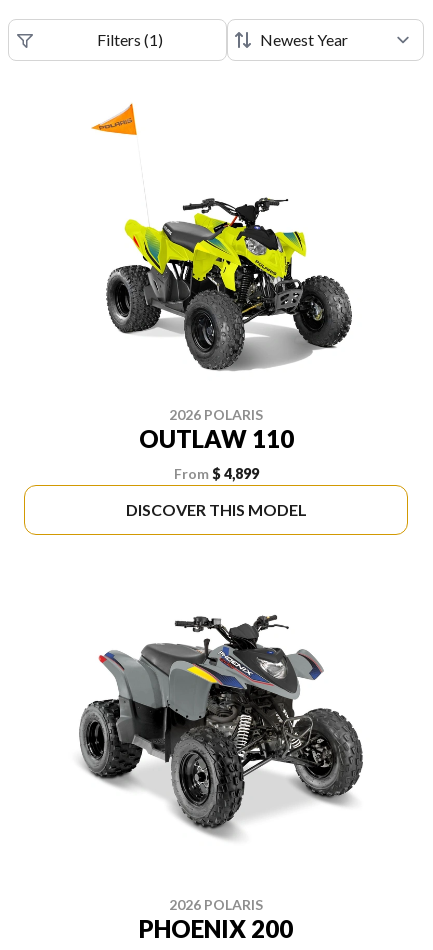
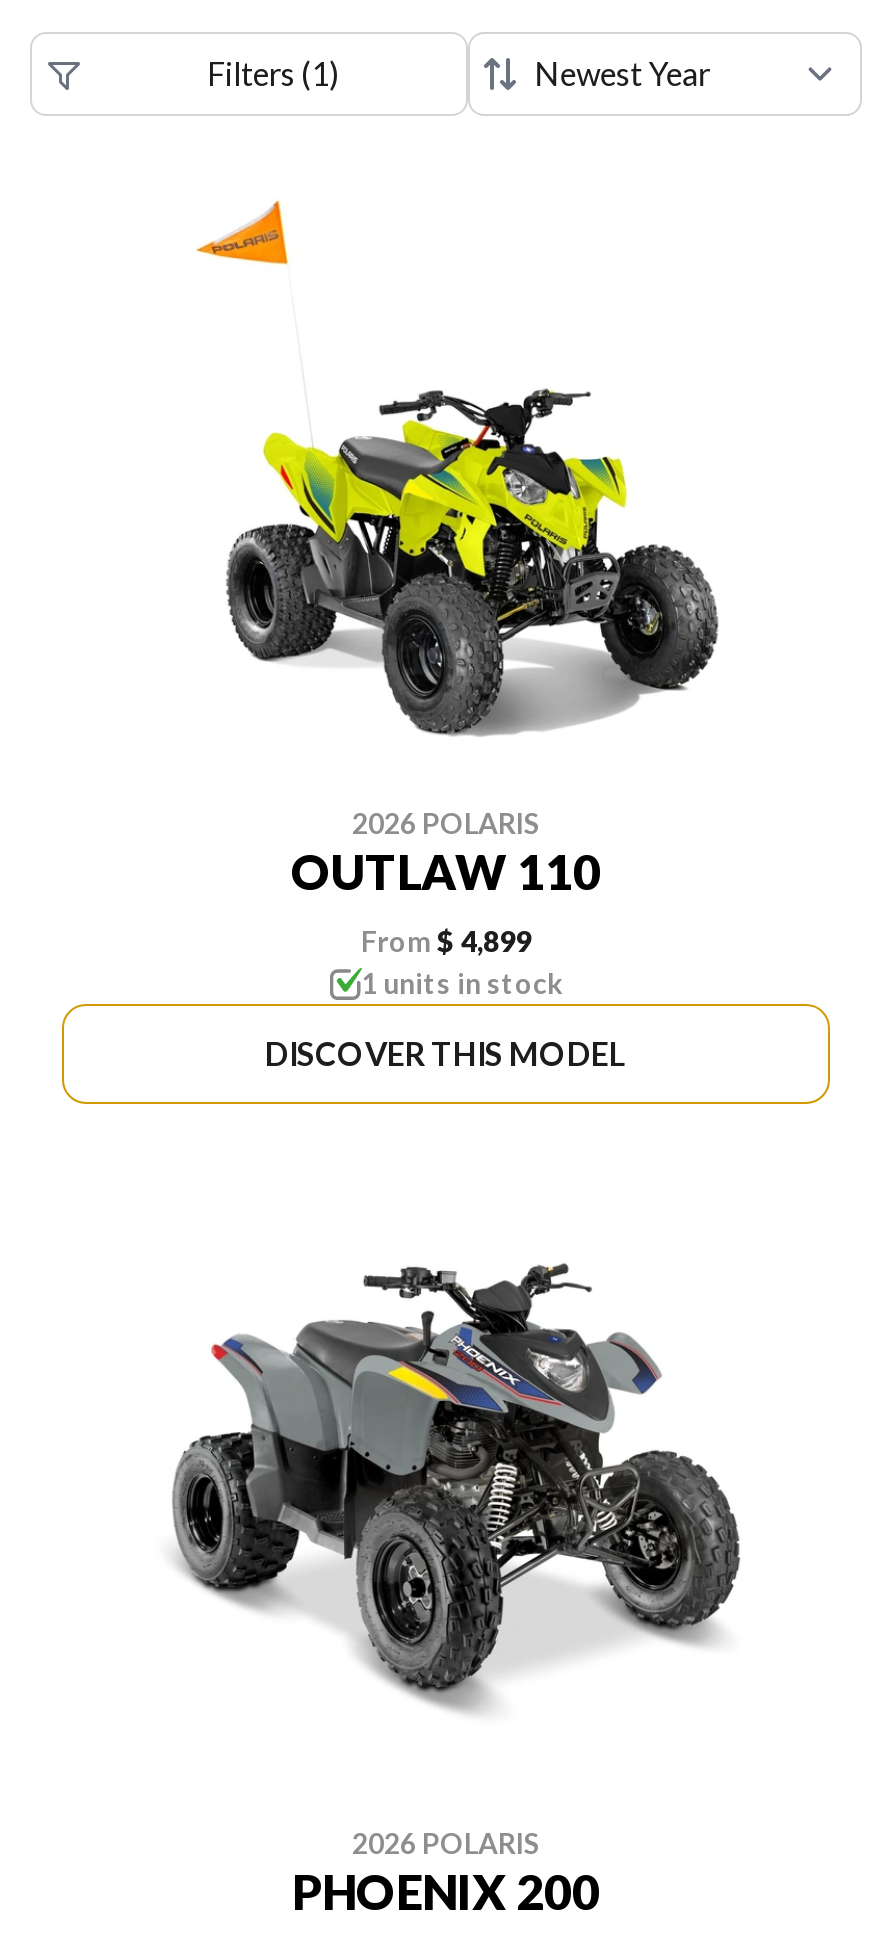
none -> [361,966,563,1000] 1 units in stock

